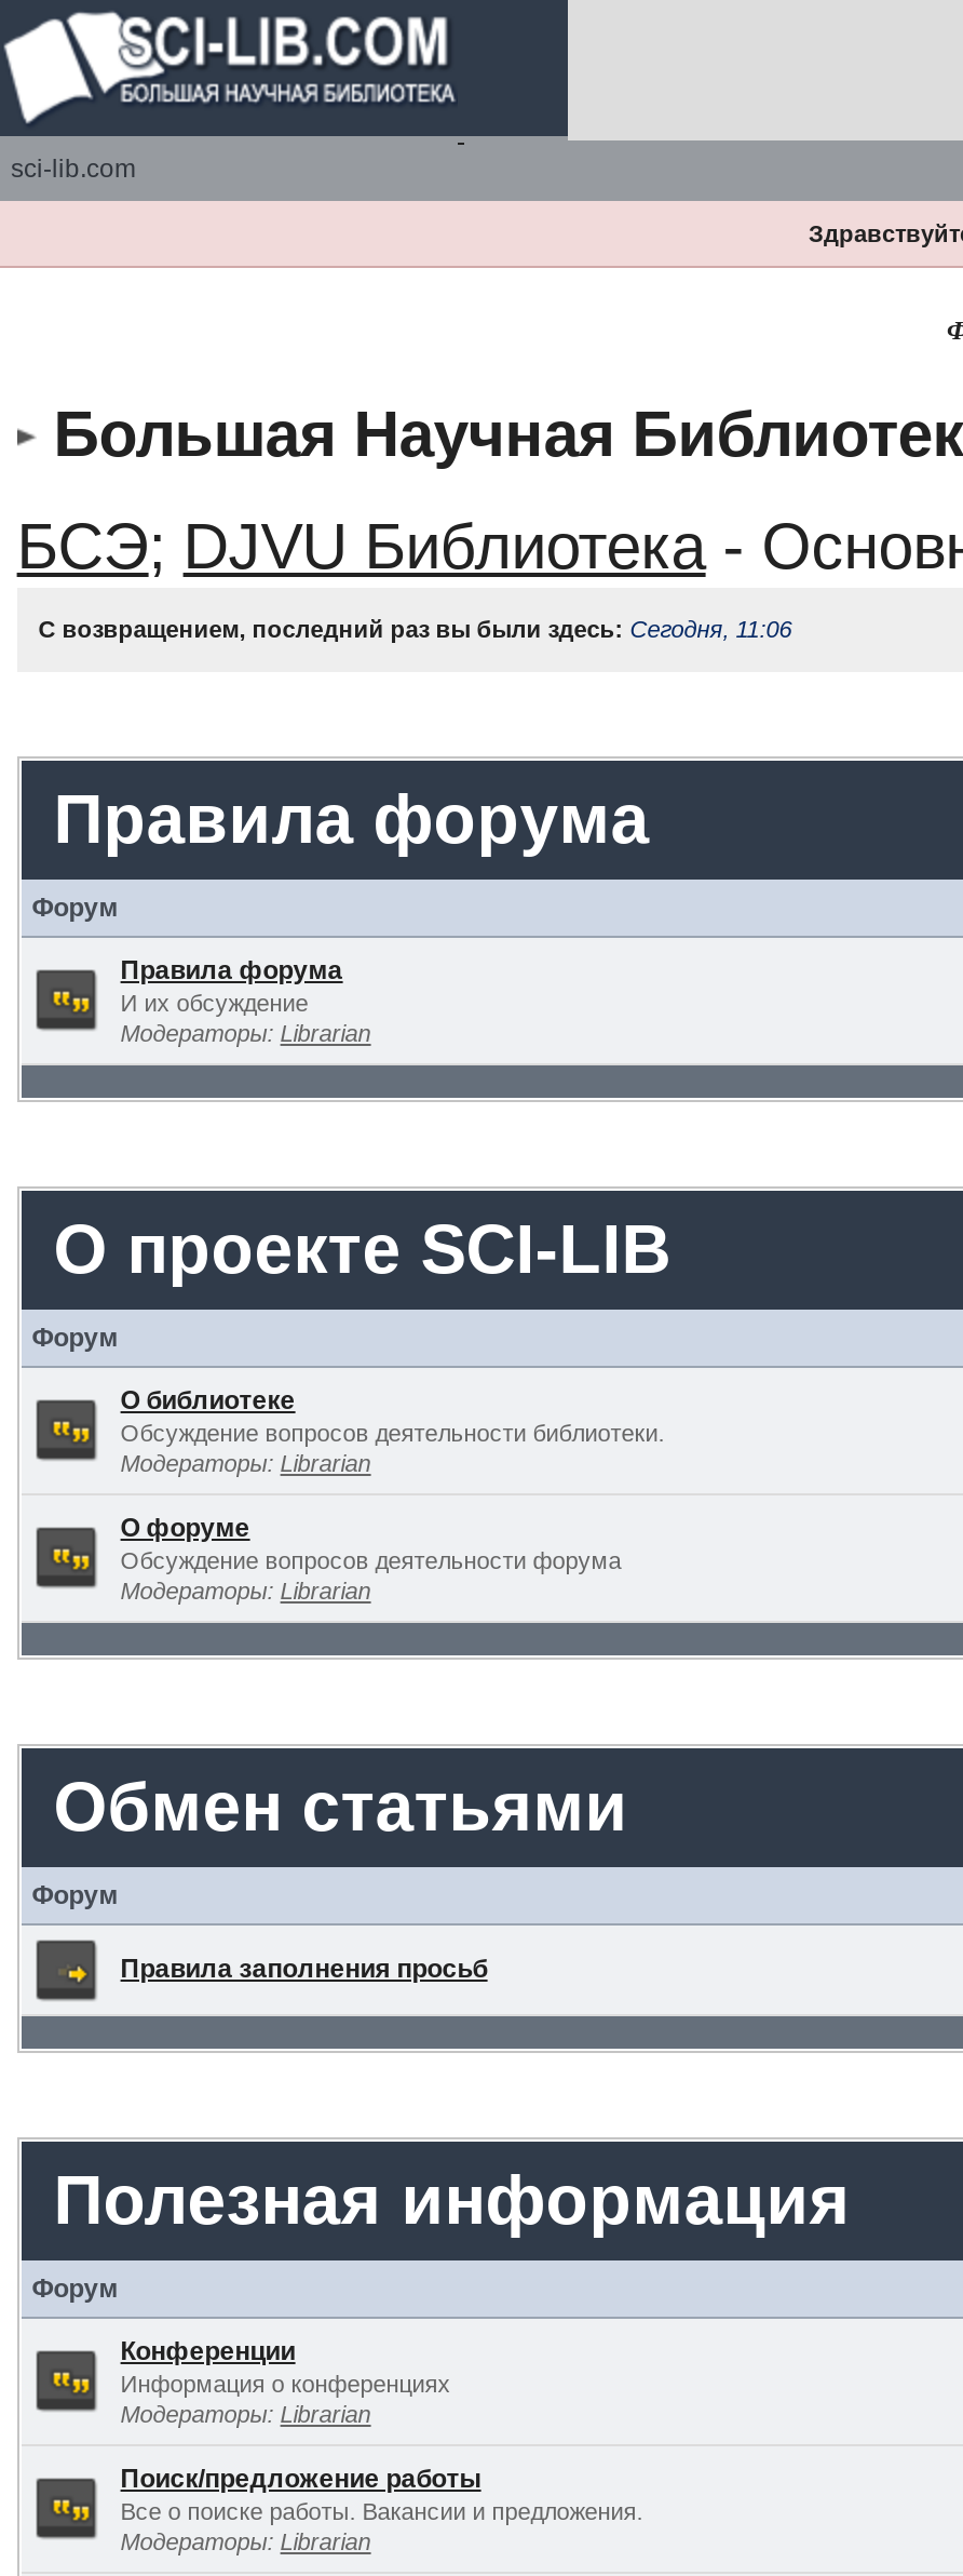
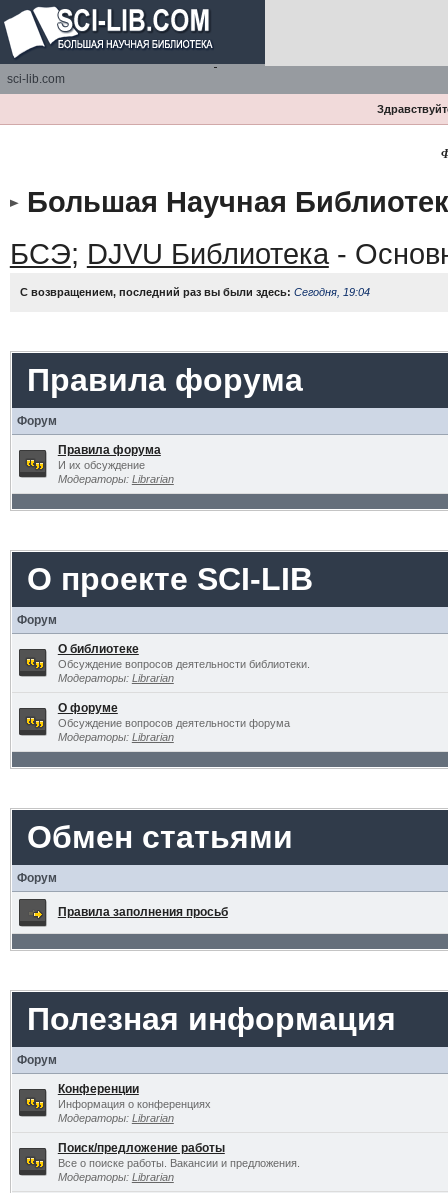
[38,616,792,642] С возвращением, последний раз вы были здесь: Сегодня, 11:06 -> [20,286,370,298] С возвращением, последний раз вы были здесь: Сегодня, 19:04

